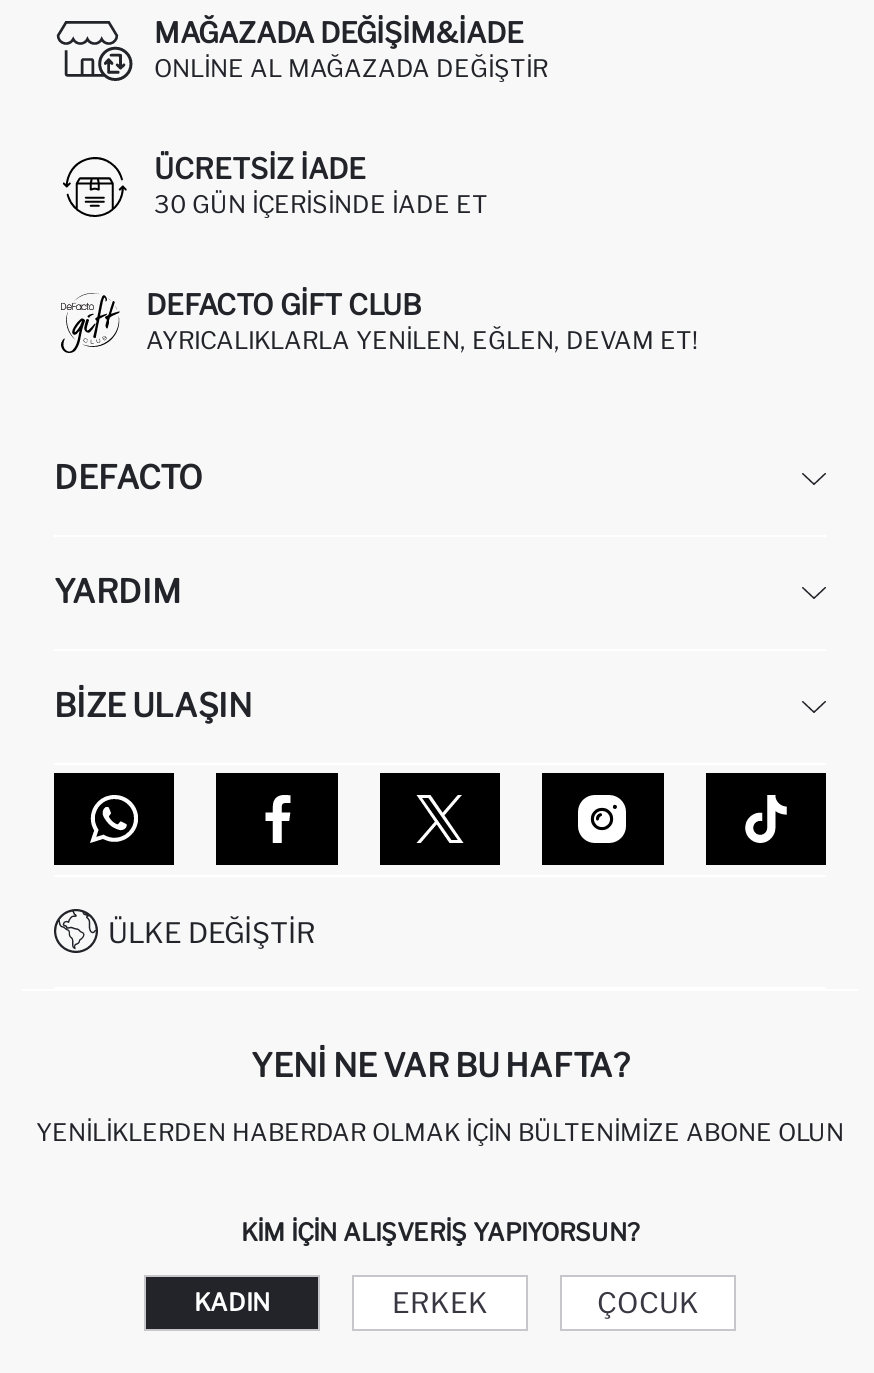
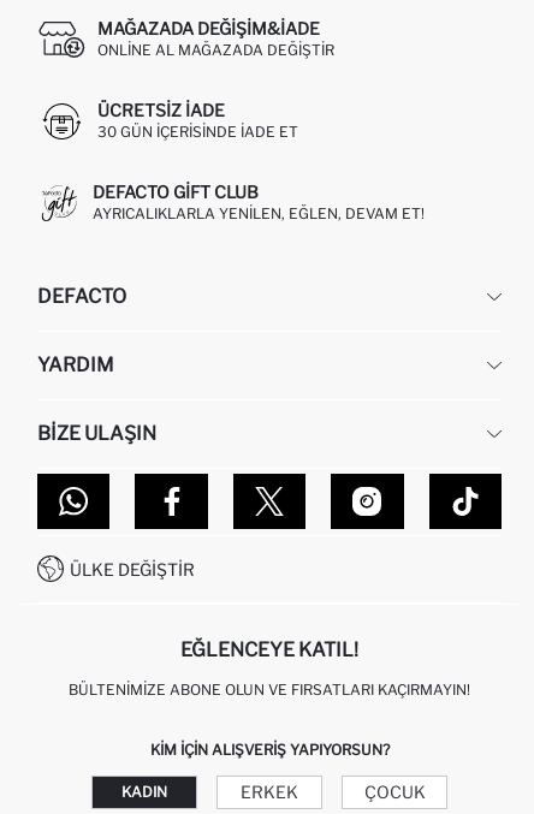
[251,1047,629,1085] YENI NE VAR BU HAFTA? -> [180,638,358,661] EĞLENCEYE KATIL!
[36,1117,844,1147] YENILIKLERDEN HABERDAR OLMAK İÇIN BÜLTENIMIZE ABONE OLUN -> [69,680,470,698] BÜLTENIMIZE ABONE OLUN VE FIRSATLARI KAÇIRMAYIN!

